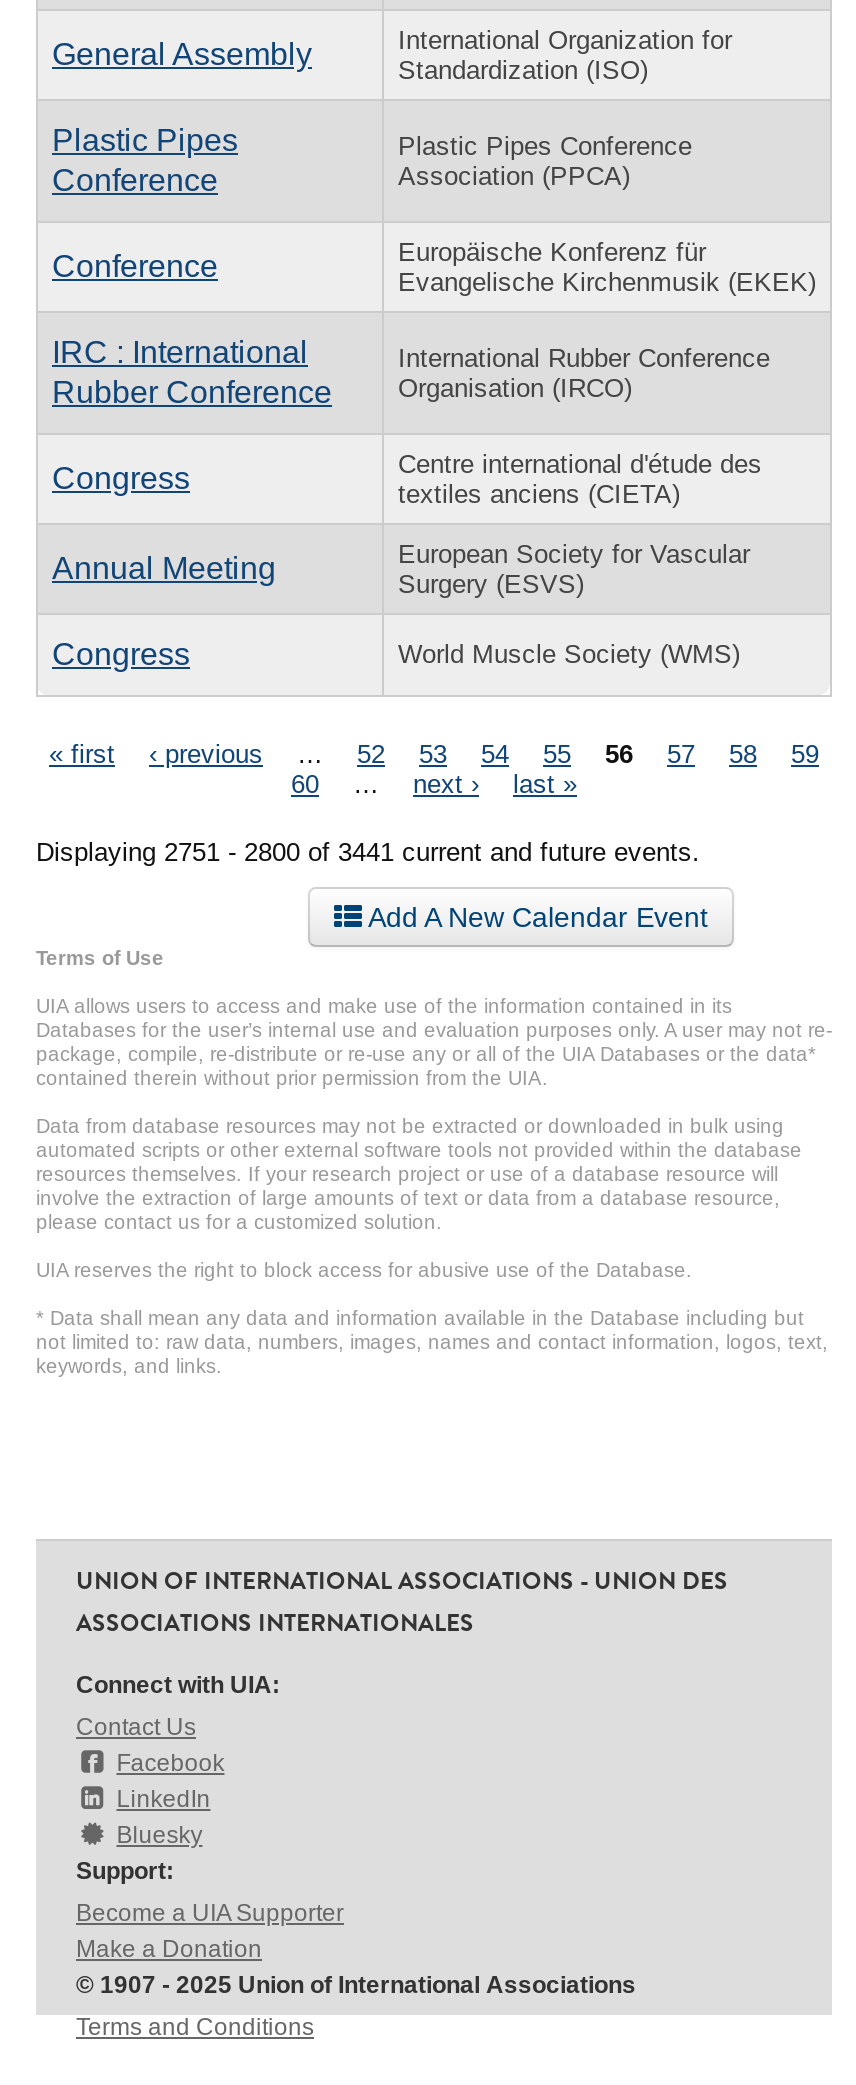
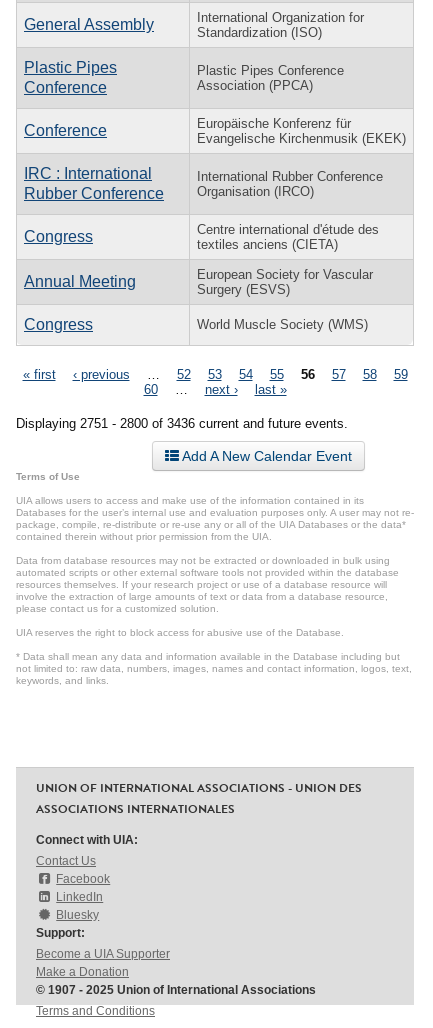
[36,837,700,867] Displaying 2751 - 2800 of 3441 current and future events. -> [16,416,348,431] Displaying 2751 - 2800 of 3436 current and future events.

